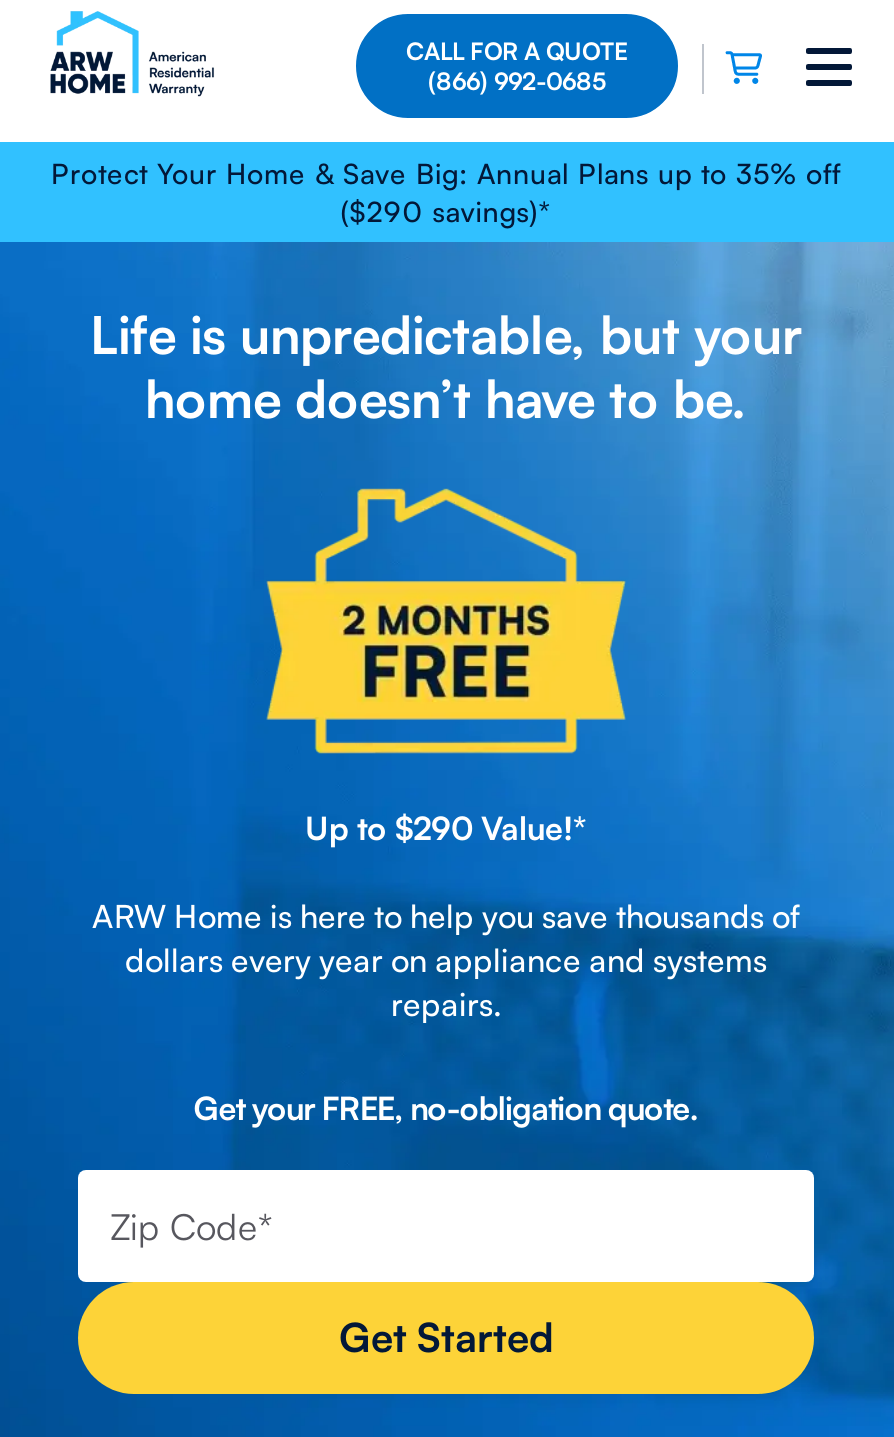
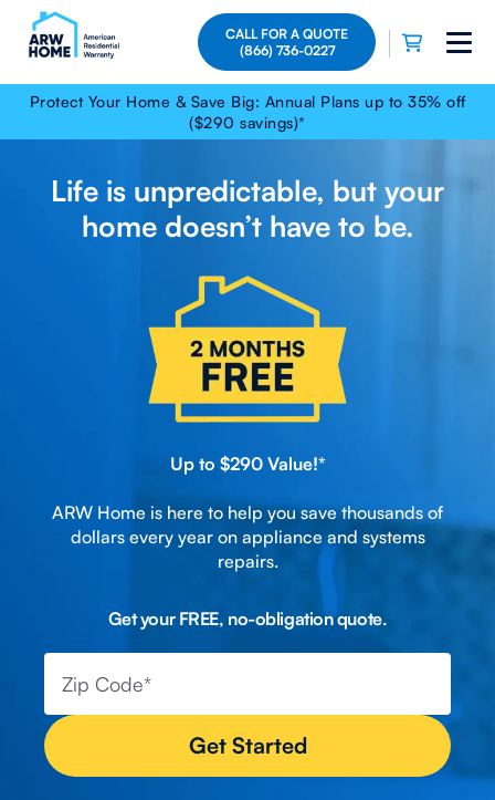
[428,66,606,96] (866) 992-0685 -> [239,42,334,59] (866) 736-0227

